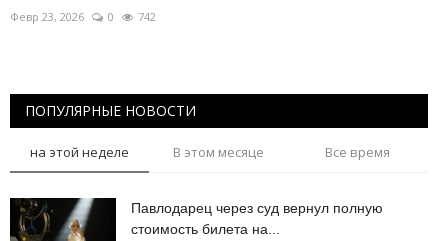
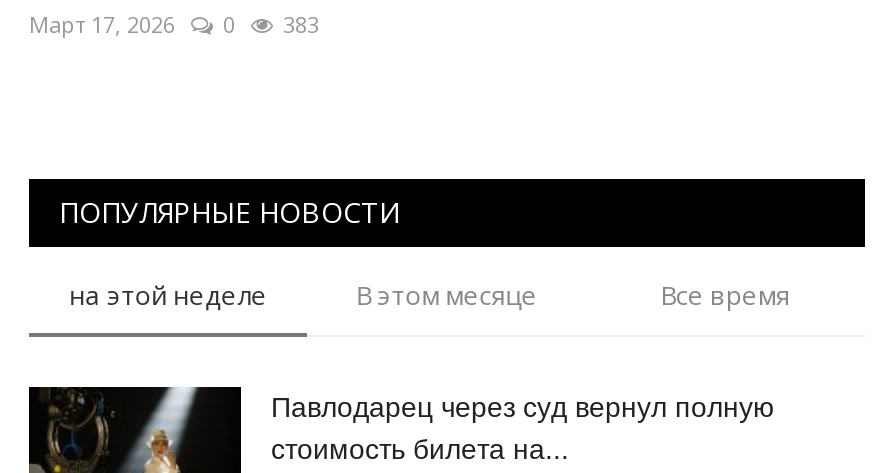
[10,9,84,24] Февр 23, 2026 -> [29,9,175,39] Март 17, 2026
[138,9,156,24] 742 -> [283,9,319,39] 383

